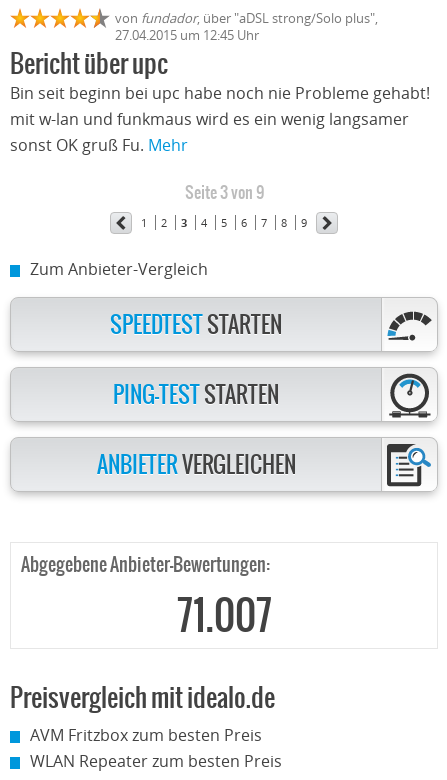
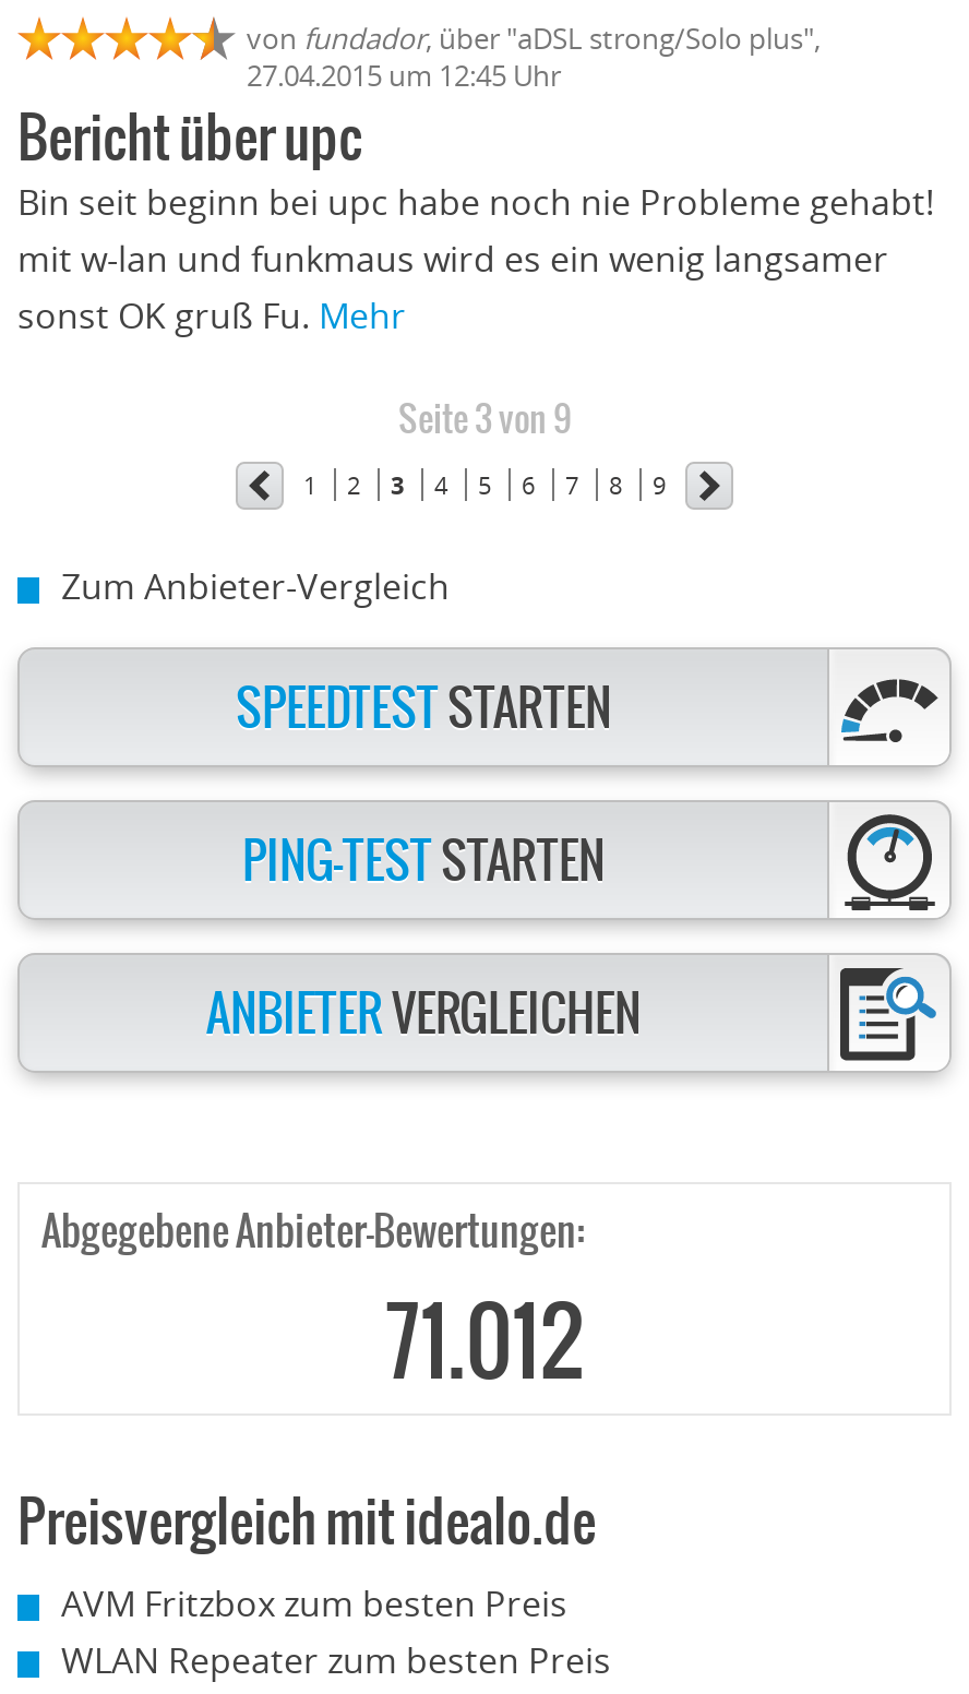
[176,590,271,643] 71.007 -> [385,1288,584,1403] 71.012

